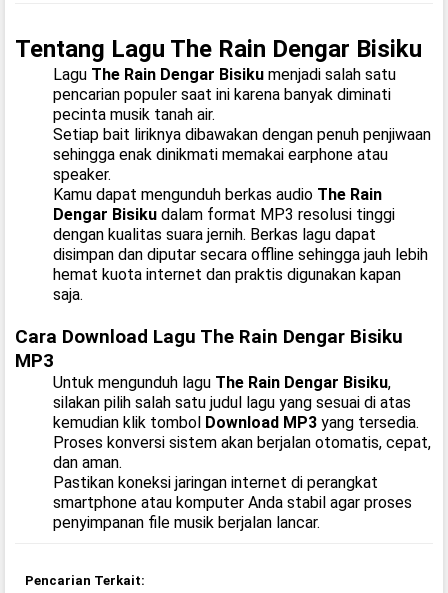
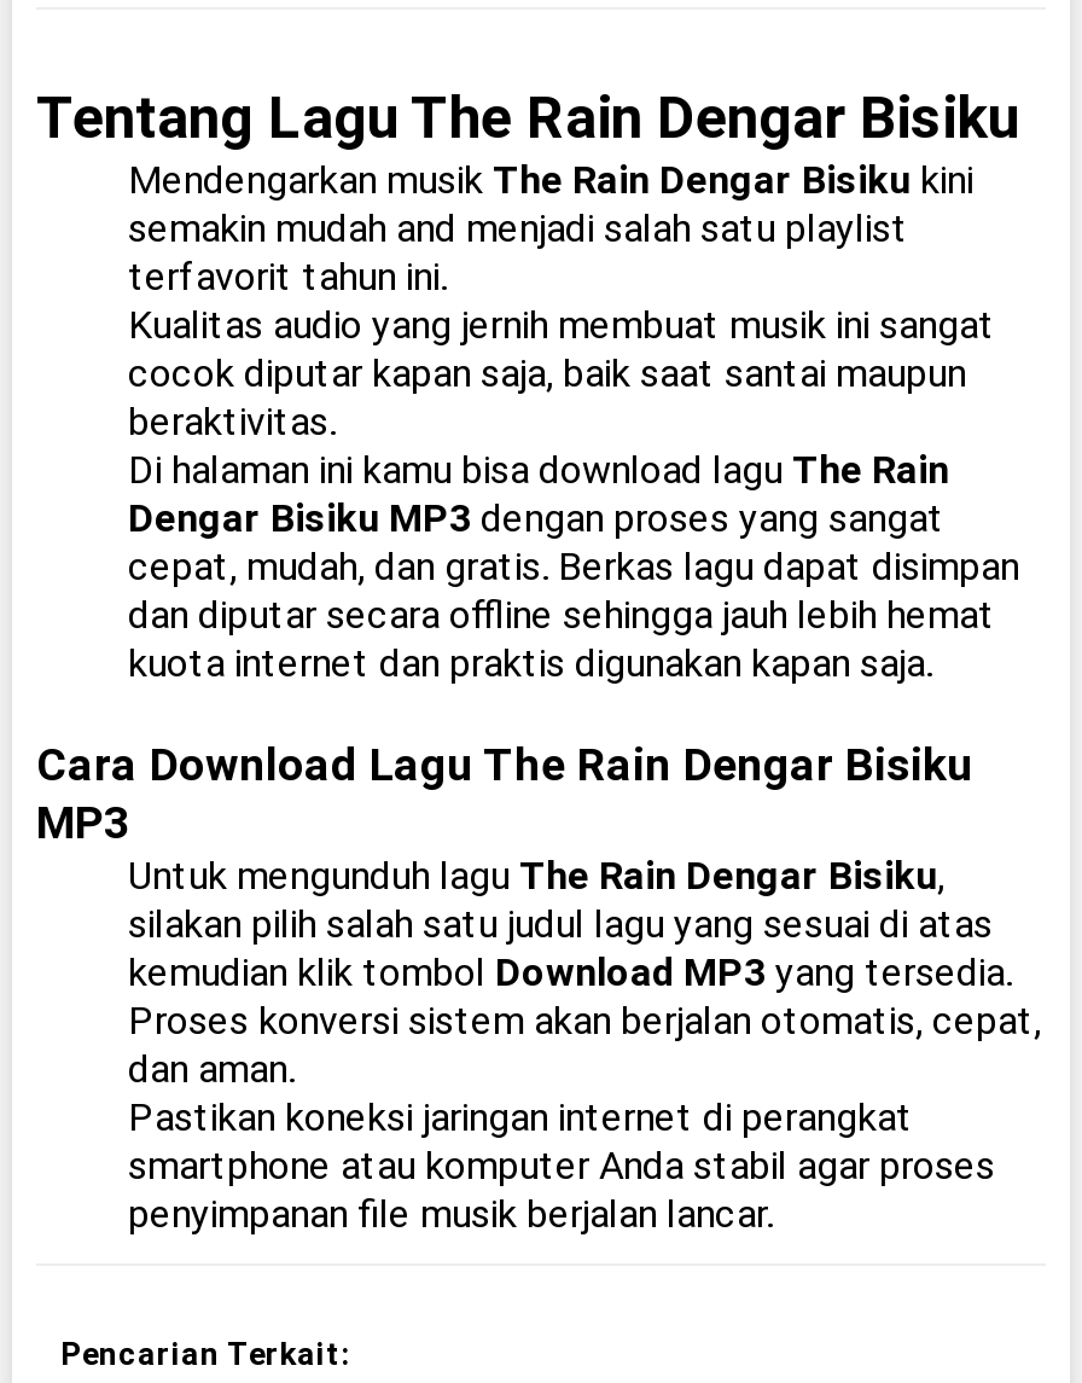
[53,65,431,304] Lagu The Rain Dengar Bisiku menjadi salah satu | pencarian populer saat ini karena banyak diminati | pecinta musik tanah air. | Setiap bait liriknya dibawakan dengan penuh penjiwaan | sehingga enak dinikmati memakai earphone atau | speaker. | Kamu dapat mengunduh berkas audio The Rain | Dengar Bisiku dalam format MP3 resolusi tinggi | dengan kualitas suara jernih. Berkas lagu dapat | disimpan dan diputar secara offline sehingga jauh lebih | hemat kuota internet dan praktis digunakan kapan | saja. -> [128,157,1019,686] Mendengarkan musik The Rain Dengar Bisiku kini | semakin mudah and menjadi salah satu playlist | terfavorit tahun ini. | Kualitas audio yang jernih membuat musik ini sangat | cocok diputar kapan saja, baik saat santai maupun | beraktivitas. | Di halaman ini kamu bisa download lagu The Rain | Dengar Bisiku MP3 dengan proses yang sangat | cepat, mudah, dan gratis. Berkas lagu dapat disimpan | dan diputar secara offline sehingga jauh lebih hemat | kuota internet dan praktis digunakan kapan saja.

